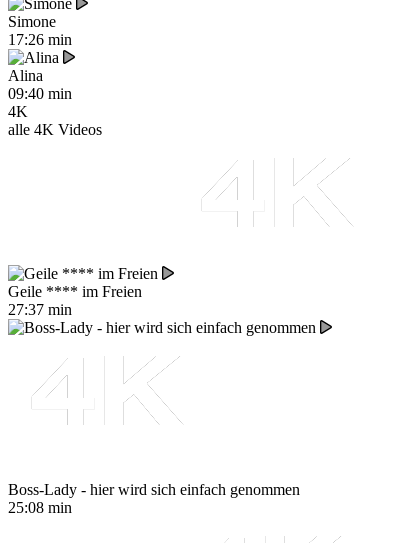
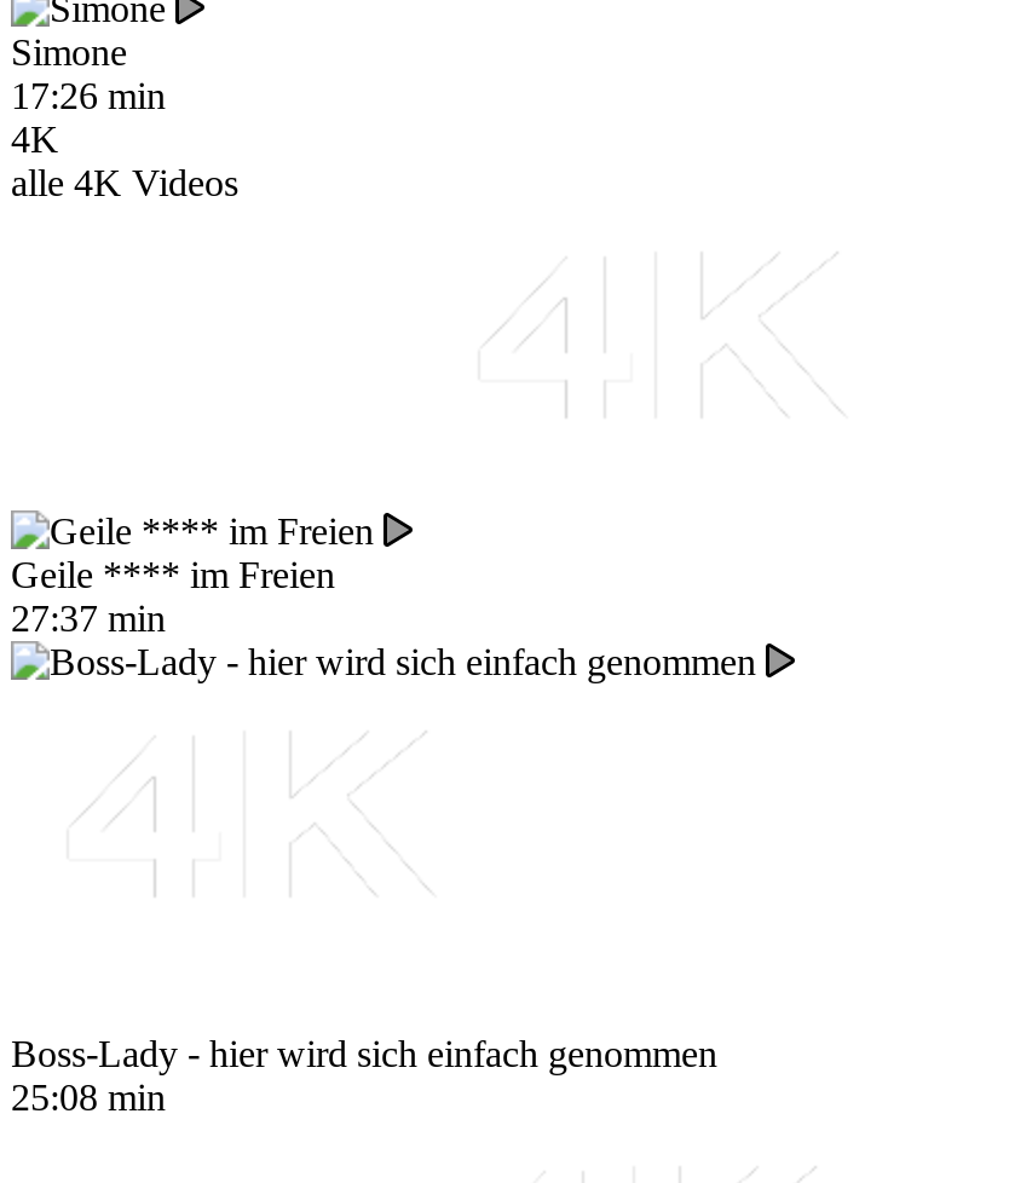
[8,67,72,102] Alina | 09:40 min -> none

